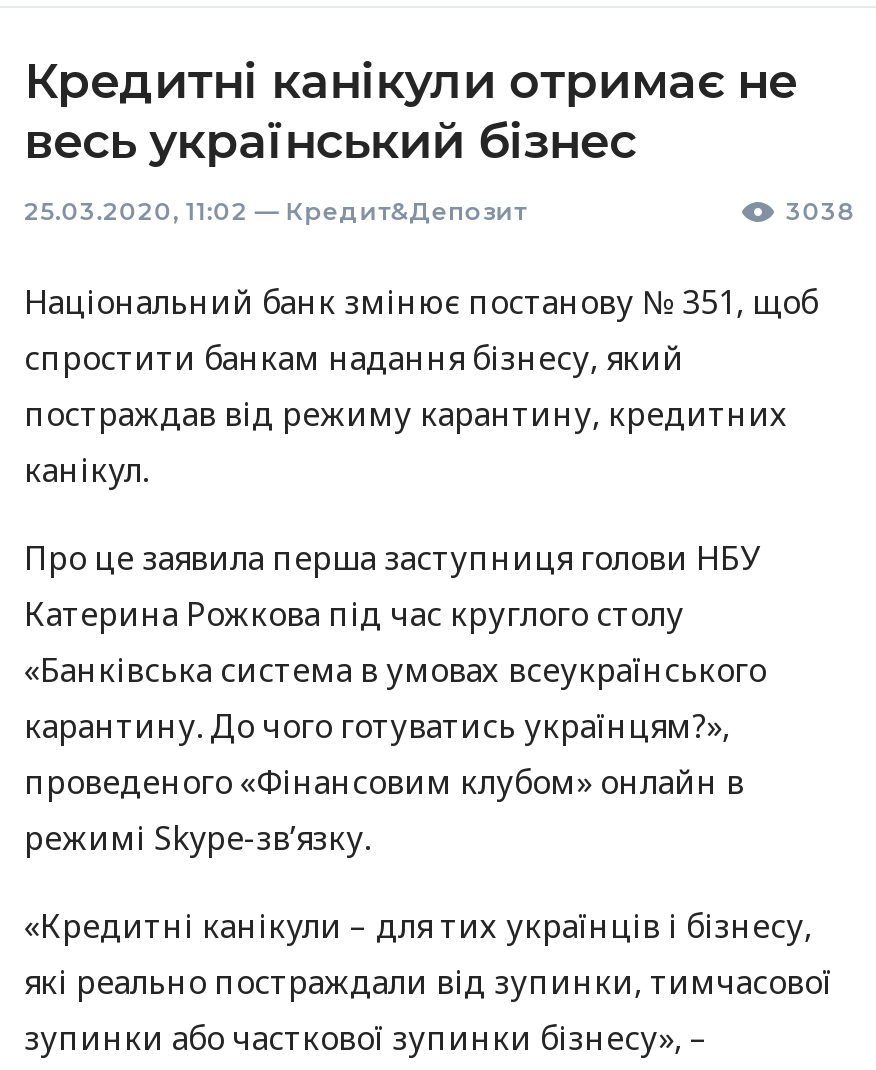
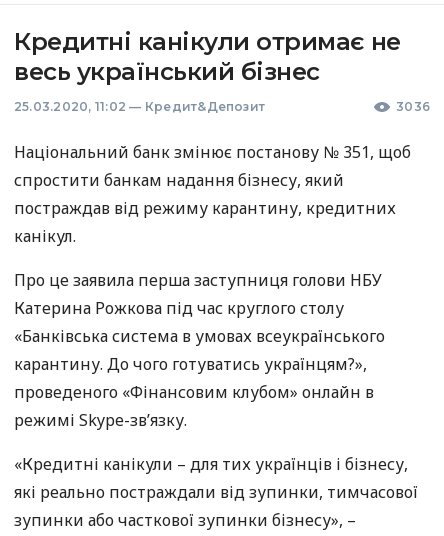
[786,196,856,226] 3038 -> [396,99,430,114] 3036

